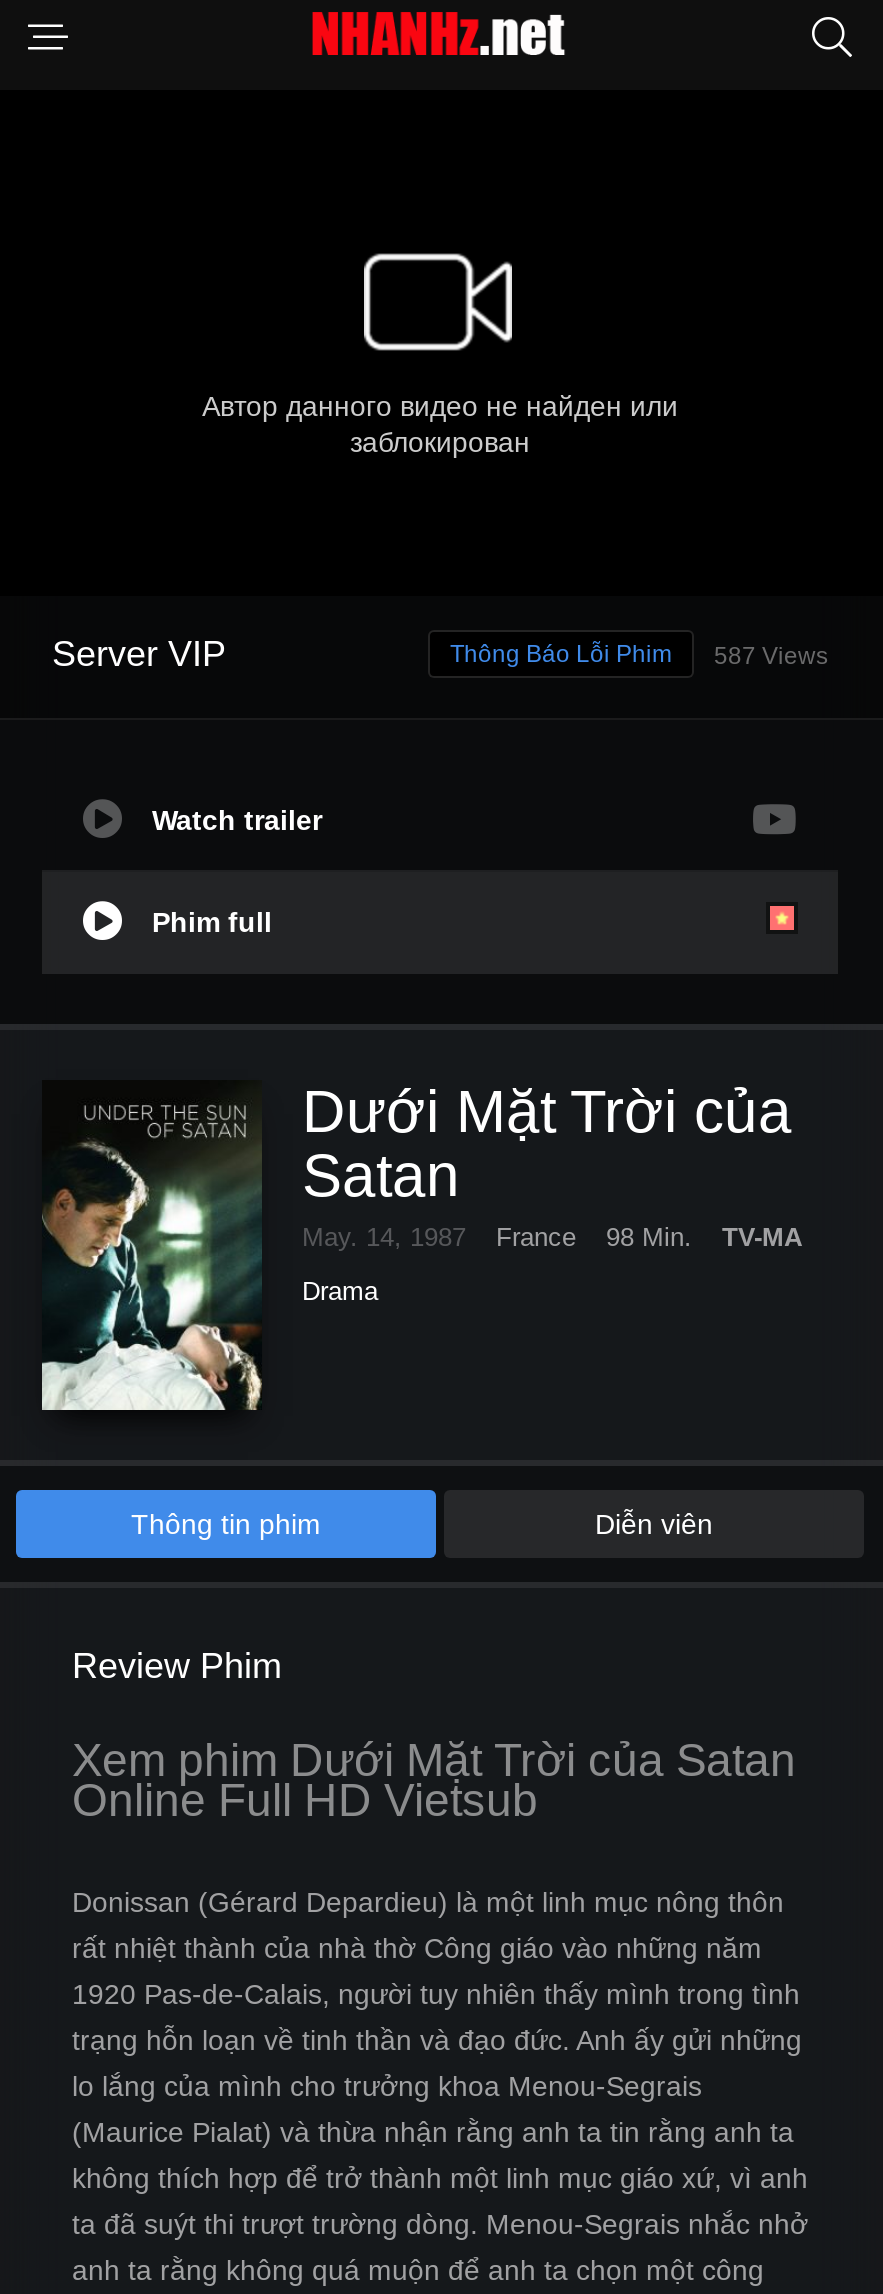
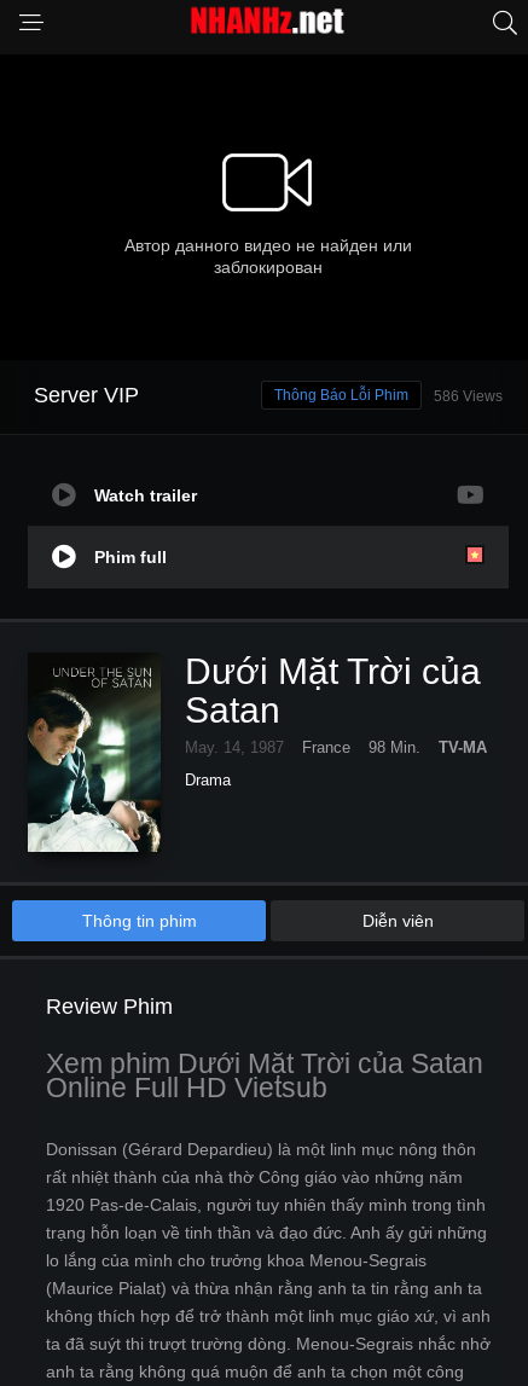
[450,640,828,670] Thông Báo Lỗi Phim 587 Views -> [274,387,503,405] Thông Báo Lỗi Phim 586 Views

